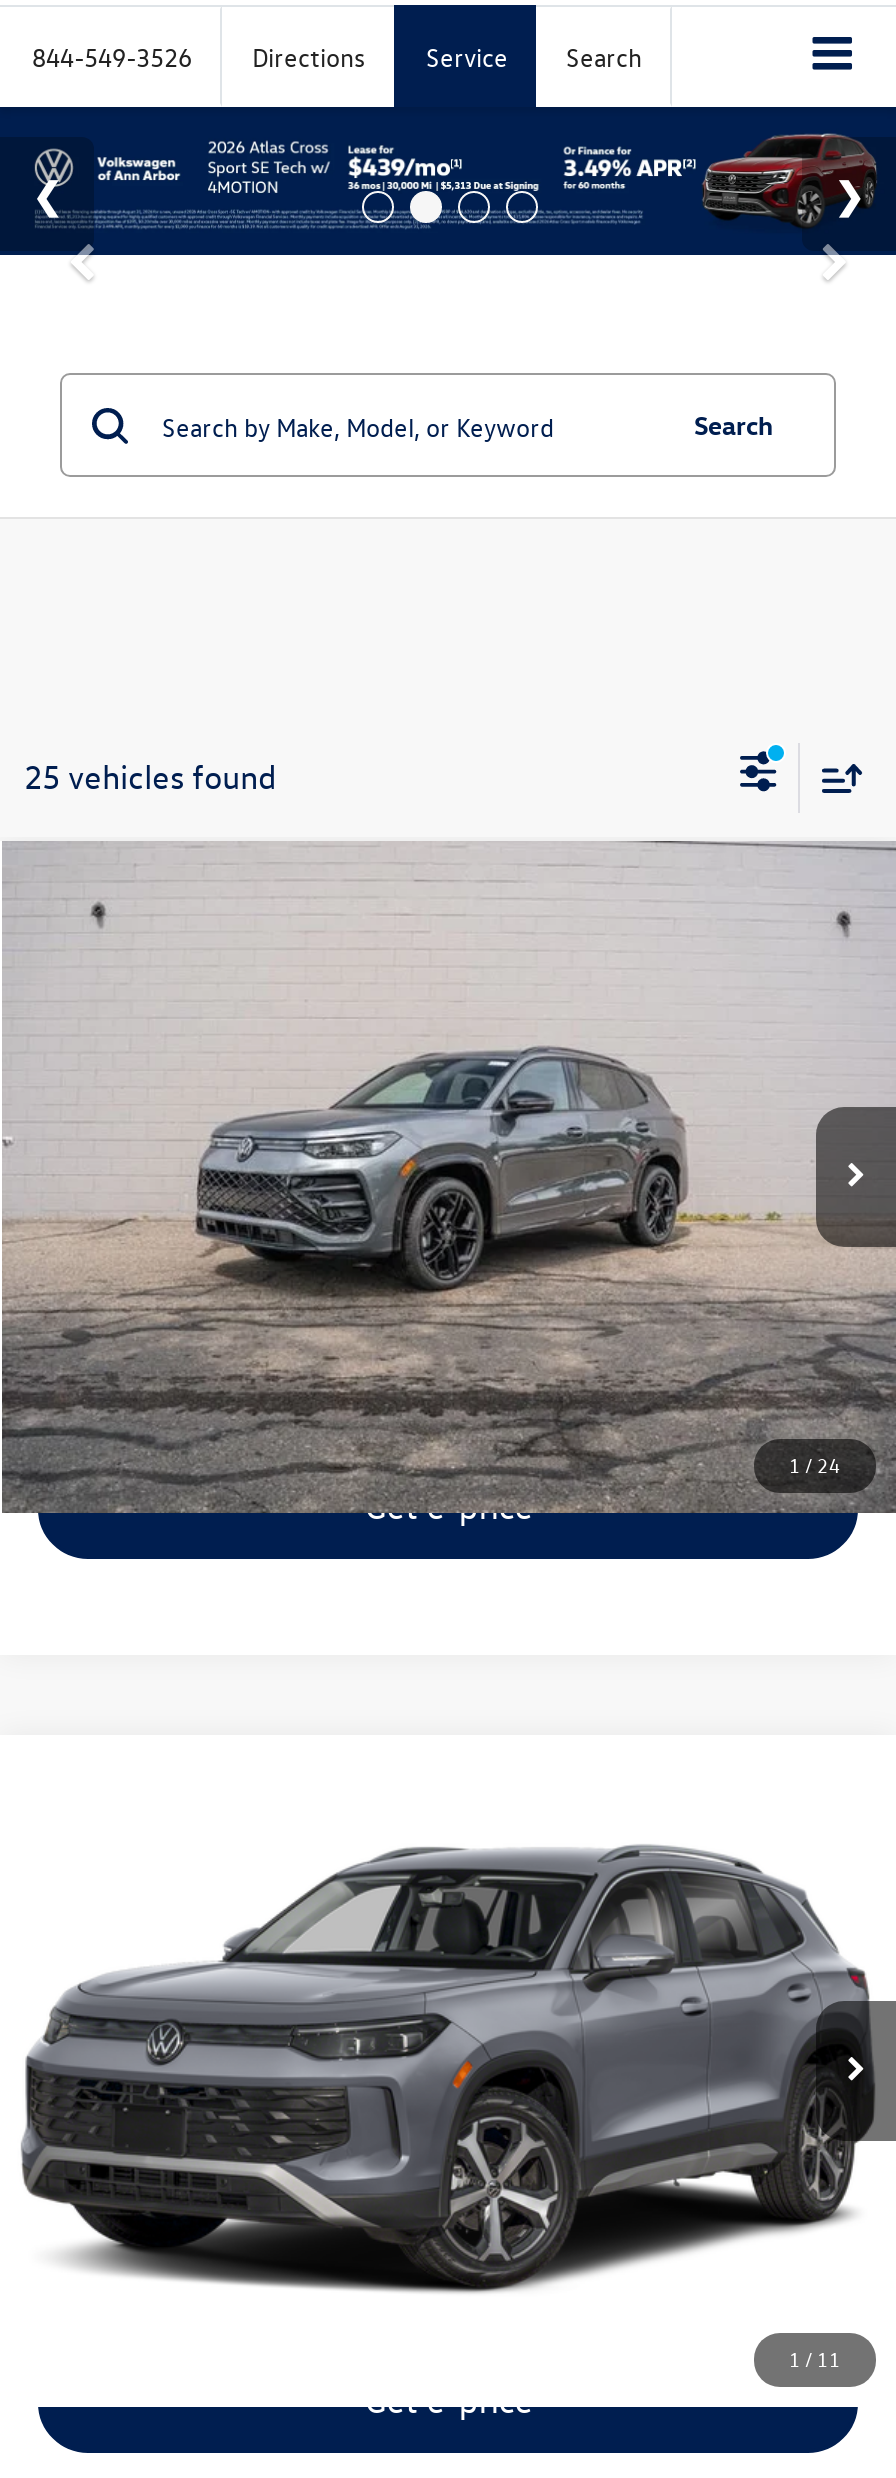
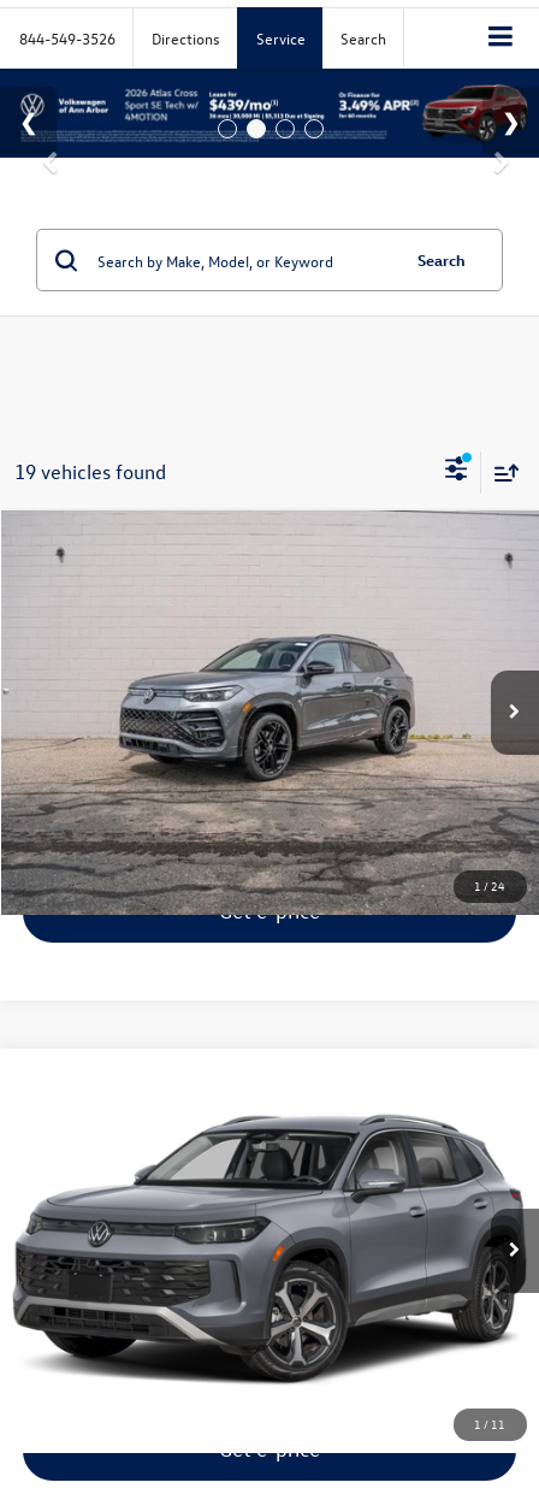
[24,754,276,796] 25 vehicles found -> [14,458,166,484] 19 vehicles found

